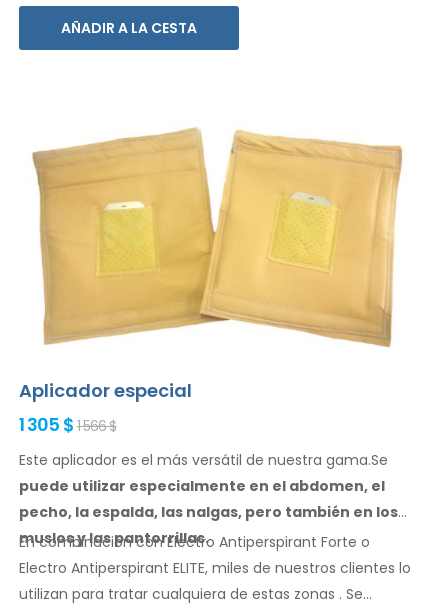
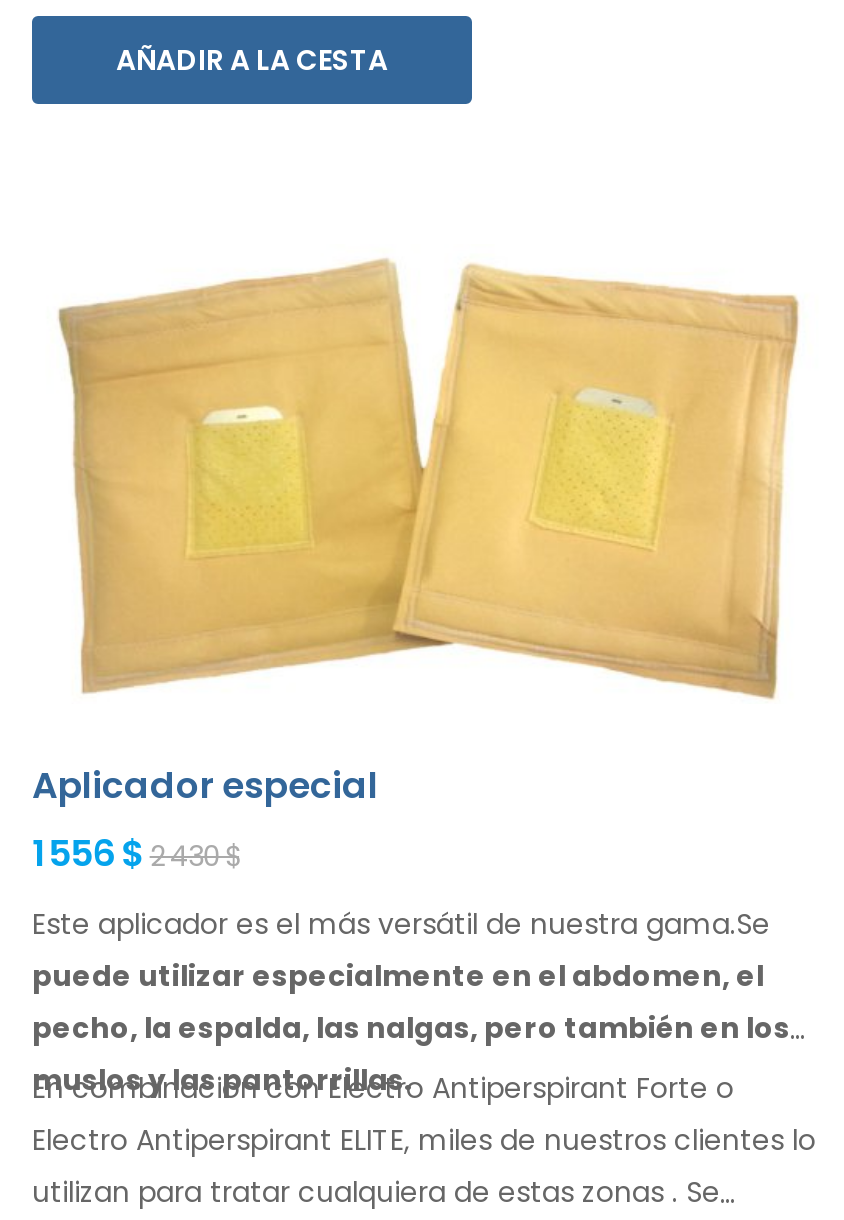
[19,412,116,437] 1 305 $ 1 566 $ -> [32,829,239,879] 1 556 $ 2 430 $

